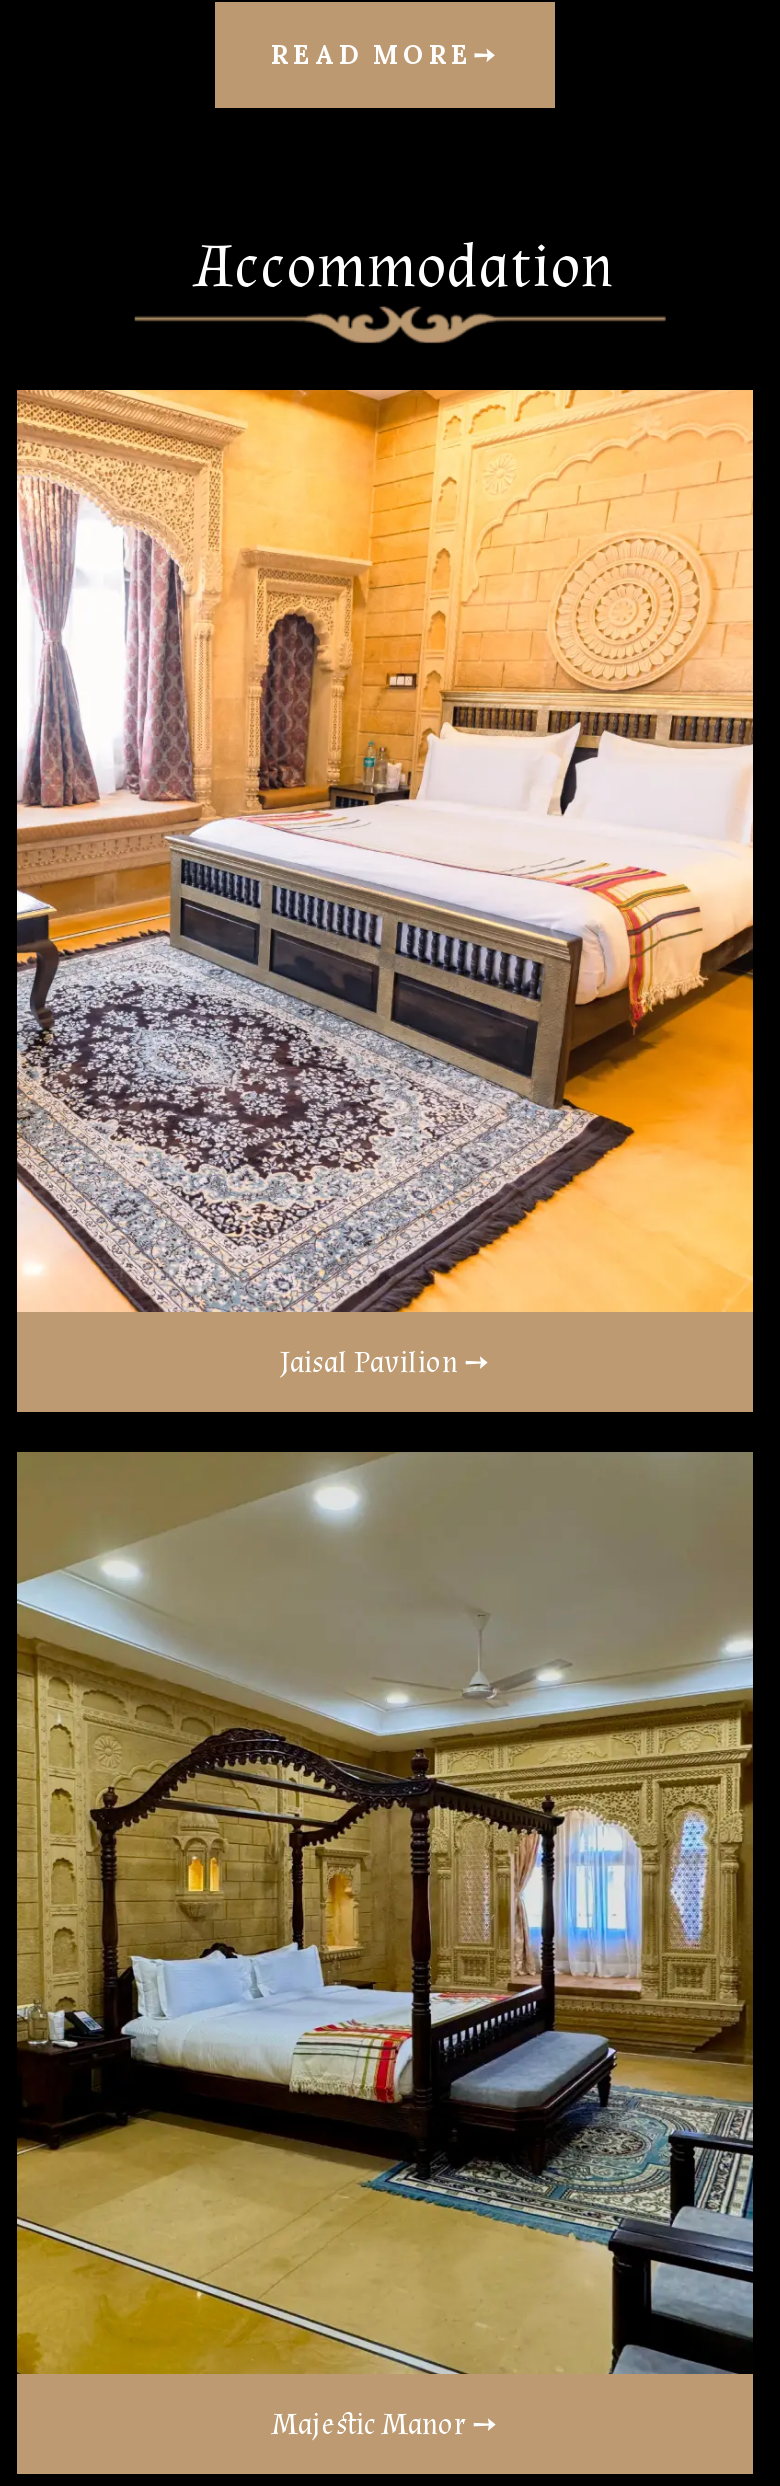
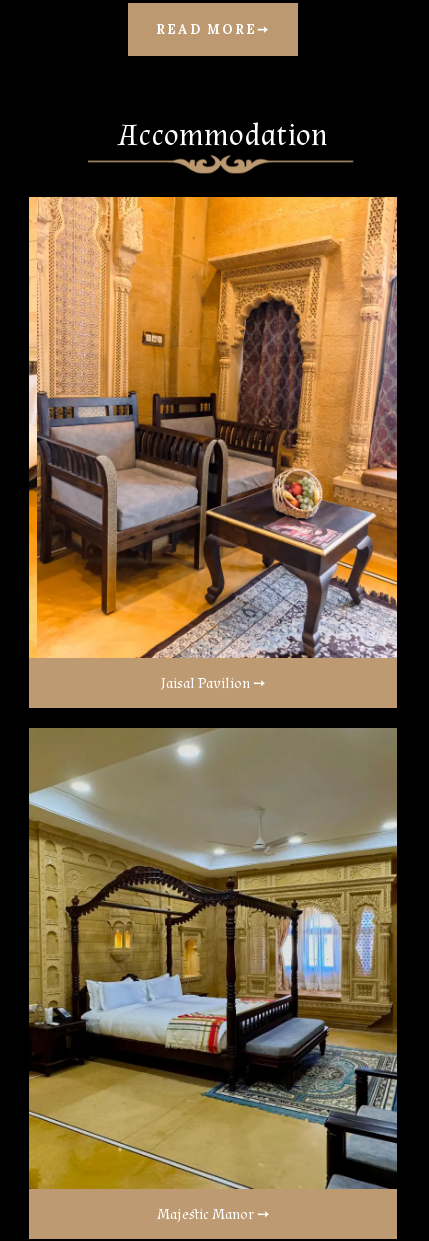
[15,388,755,1314] [image] -> [28,196,398,659] [image]

